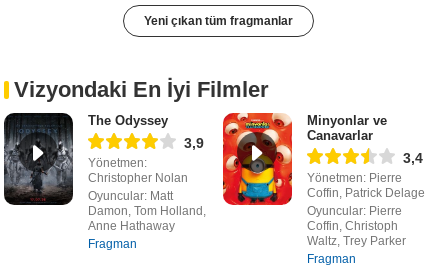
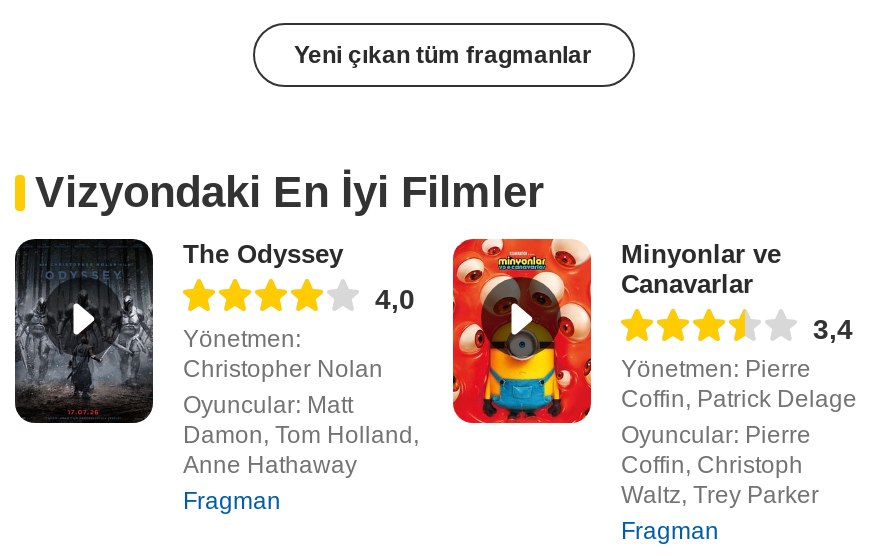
[184,135,204,151] 3,9 -> [375,283,415,315] 4,0

